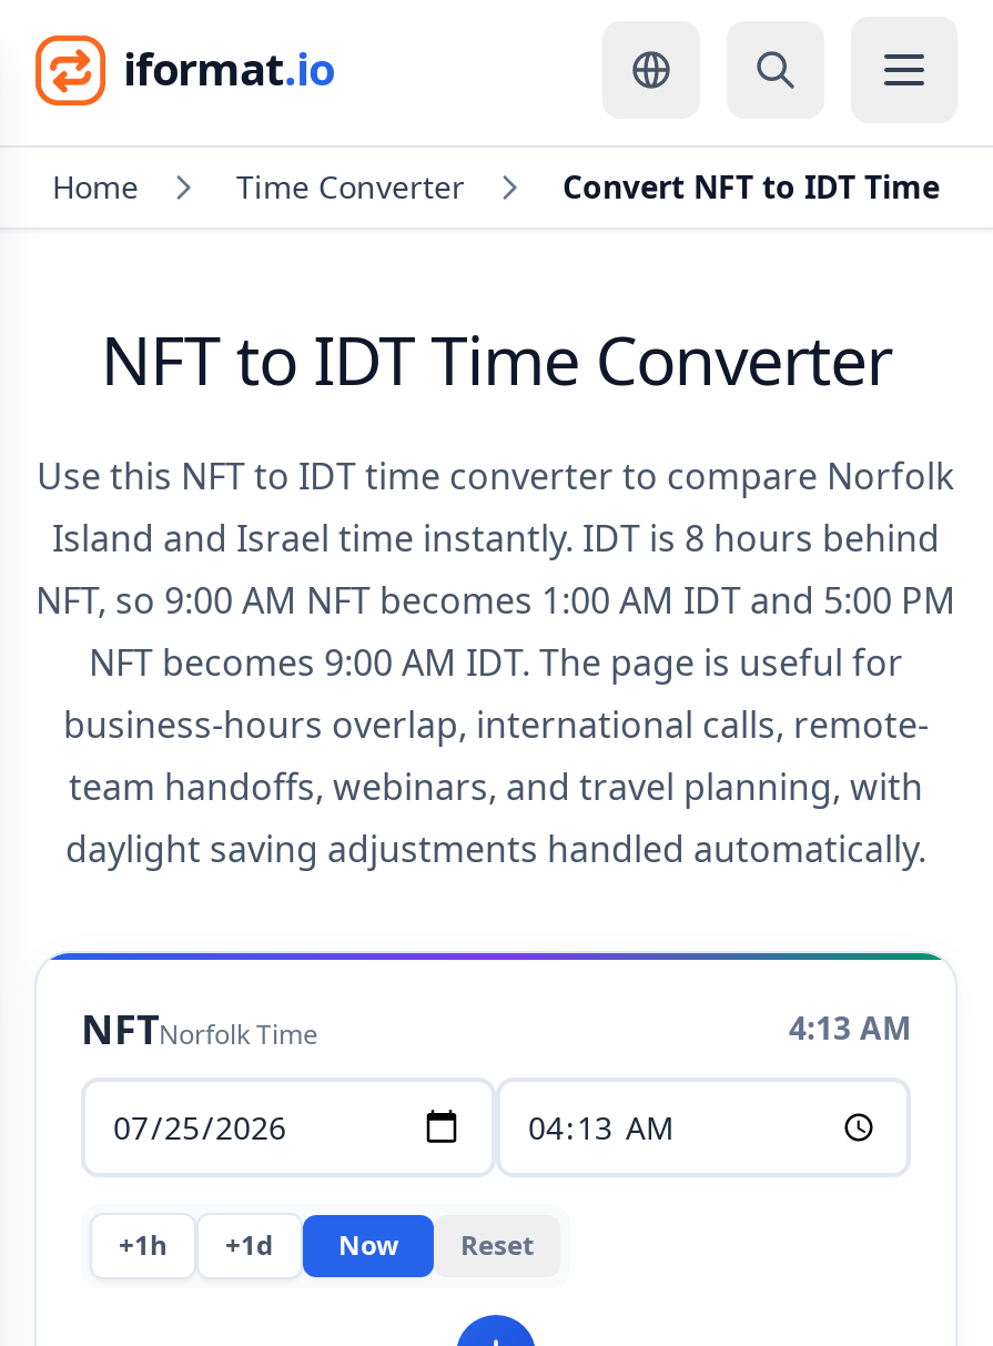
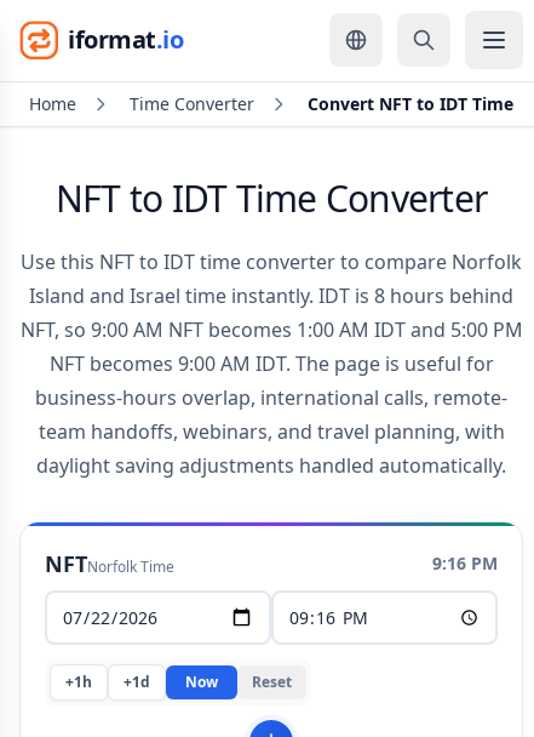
[789,1006,911,1049] 4:13 AM -> [432,552,498,575] 9:16 PM

